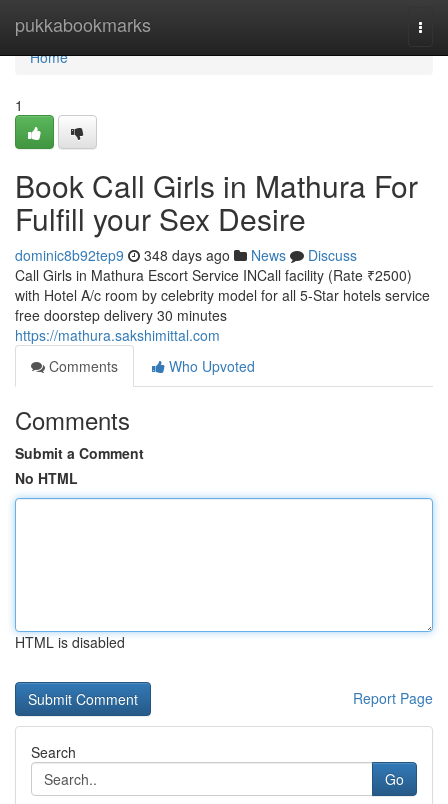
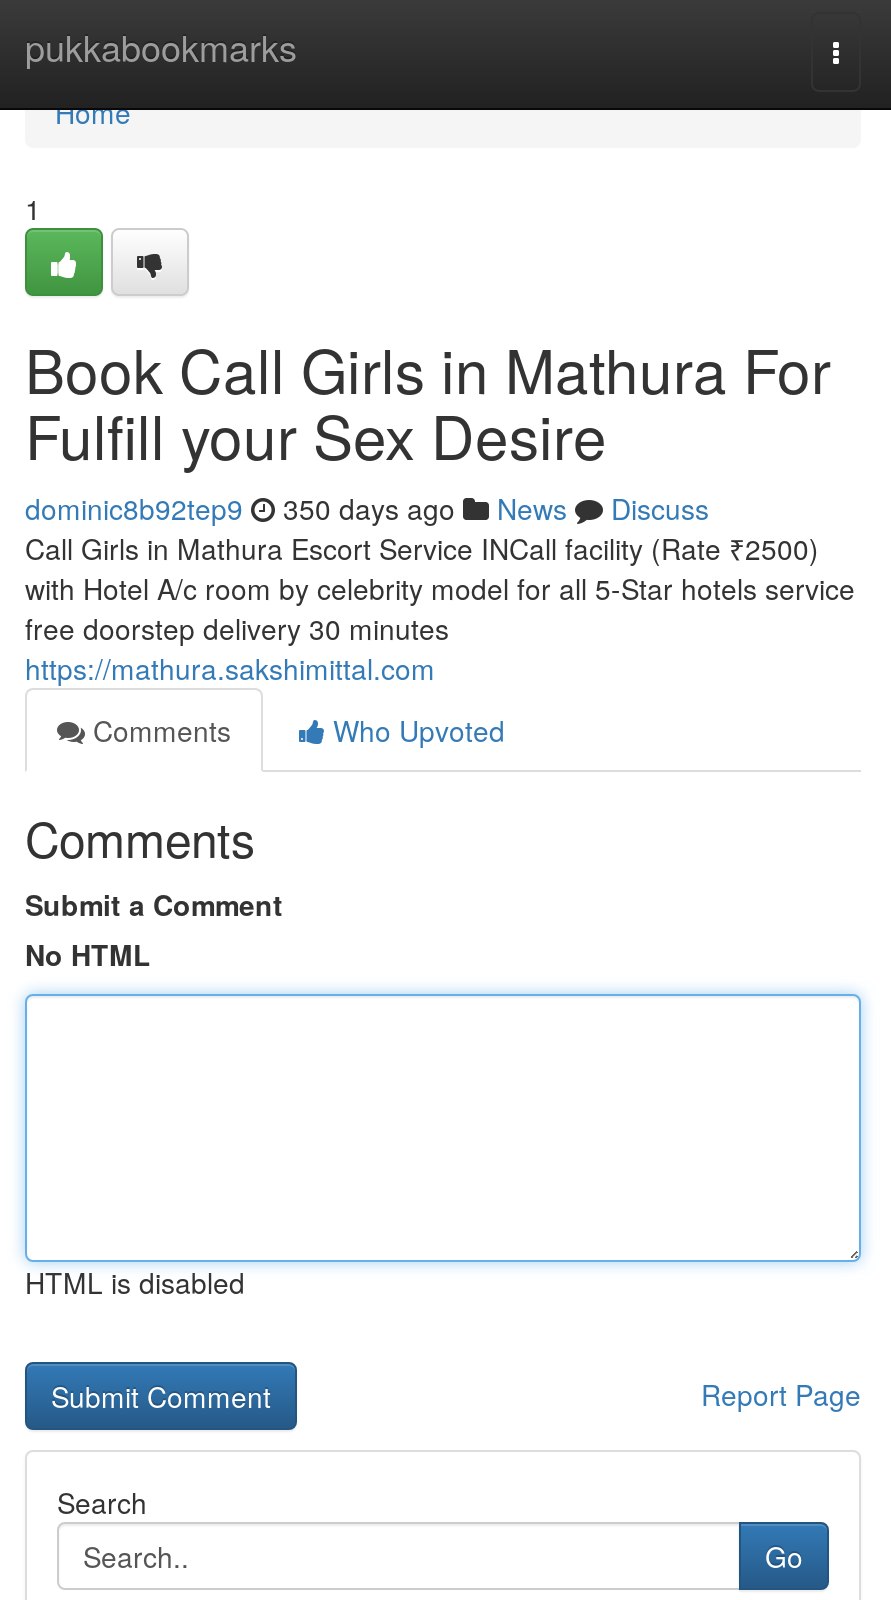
[15,245,357,265] dominic8b92tep9 348 days ago News Discuss -> [25,488,709,528] dominic8b92tep9 350 days ago News Discuss

